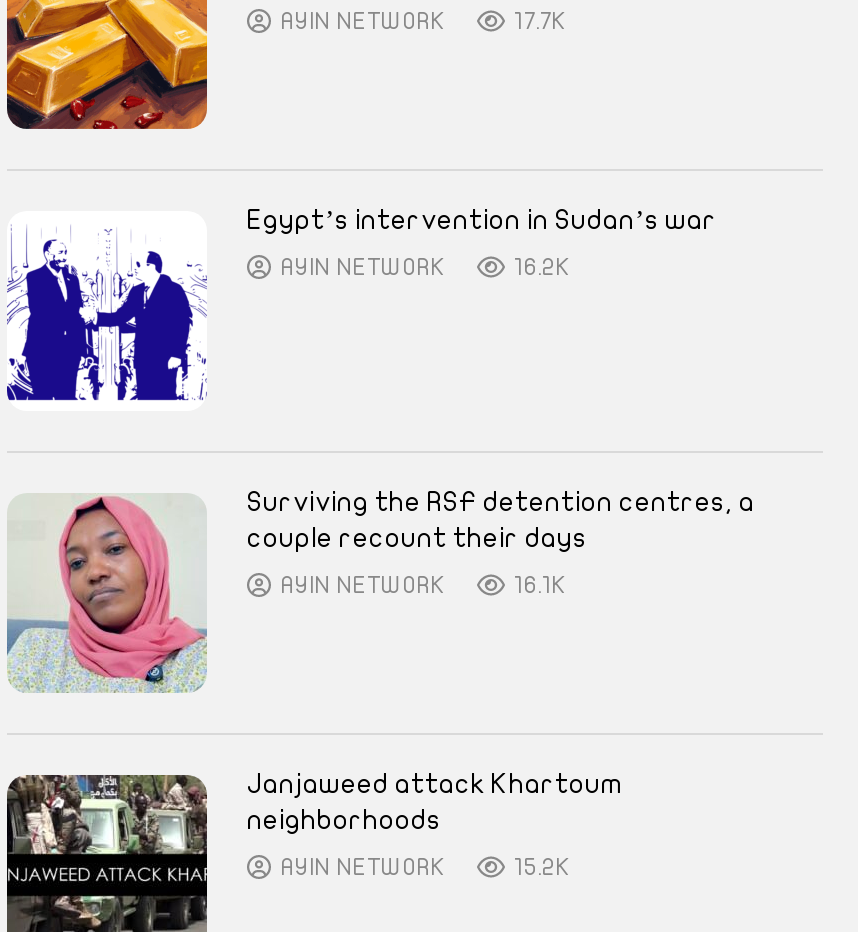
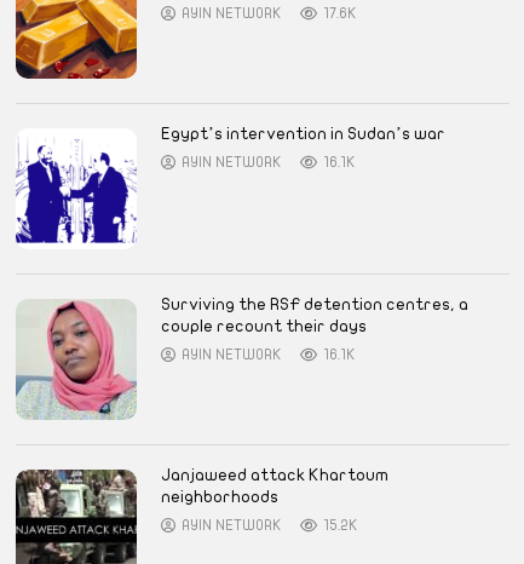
[514,10,568,34] 17.7K -> [323,6,356,21] 17.6K
[514,256,572,280] 16.2K -> [323,155,355,169] 16.1K

